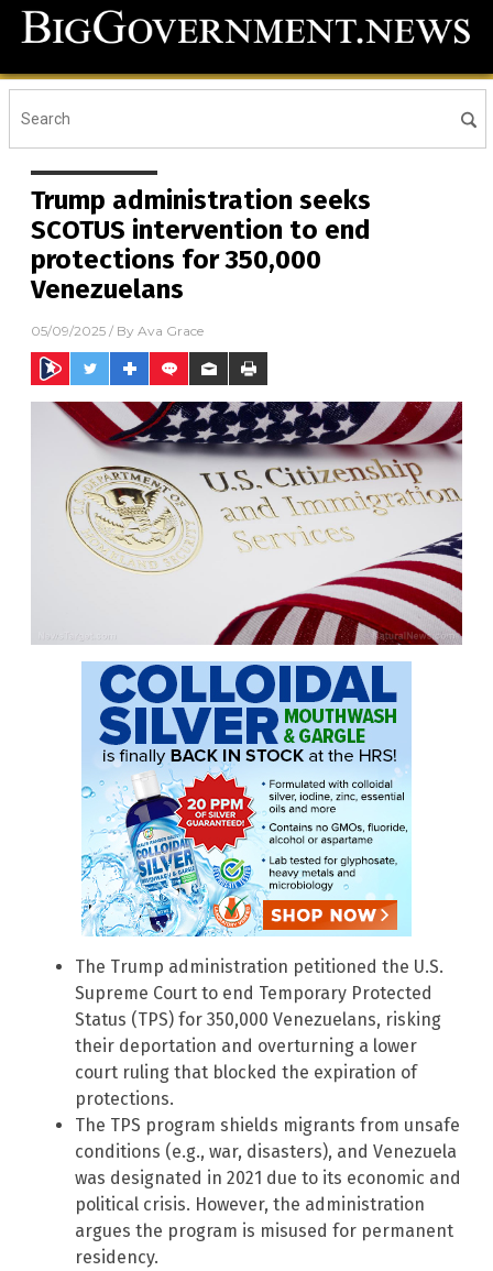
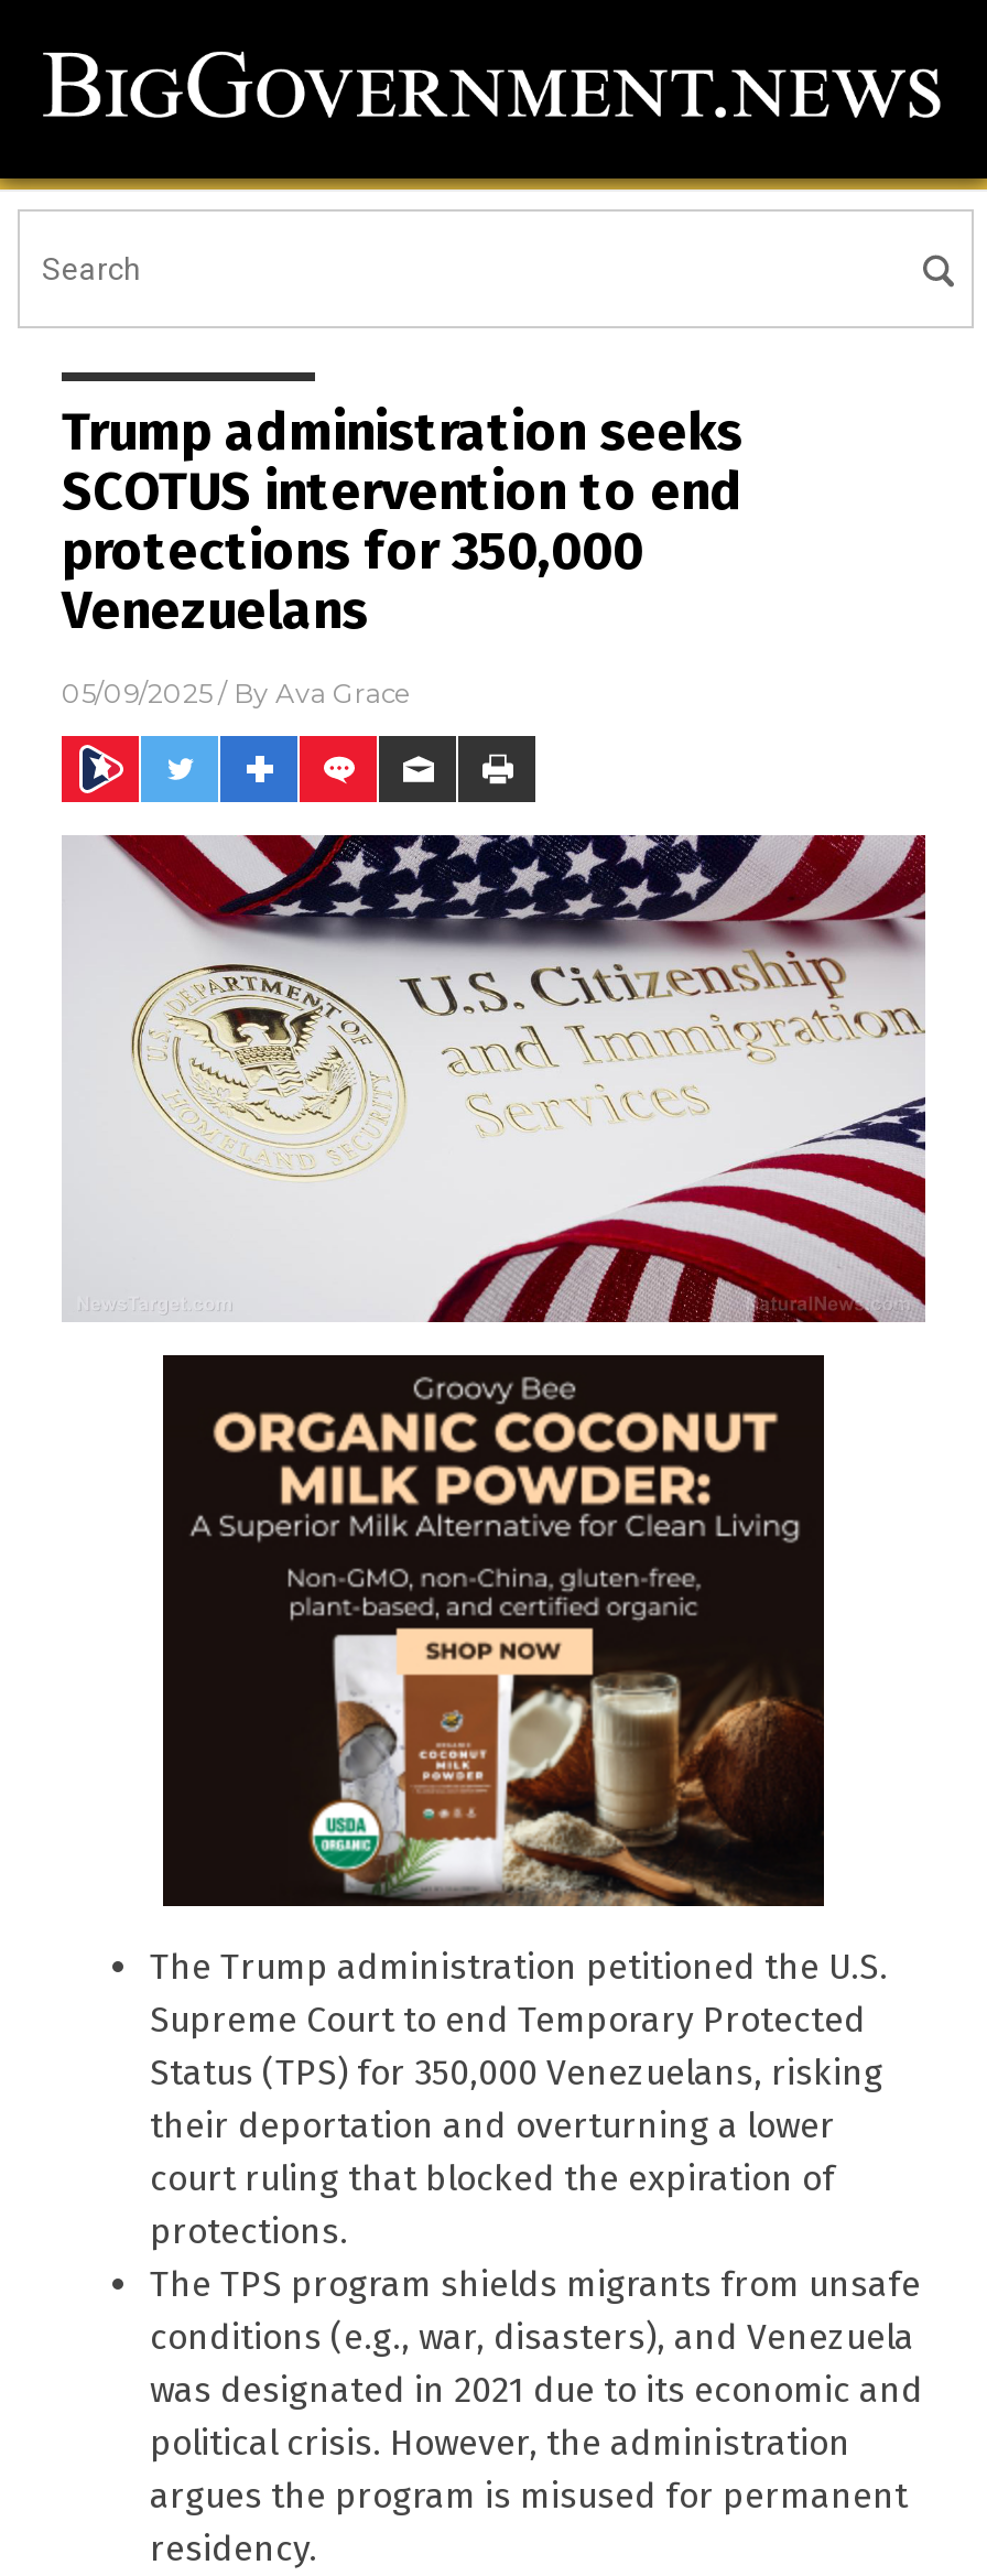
[80,661,412,938] [image] -> [161,1353,826,1908] [image]

